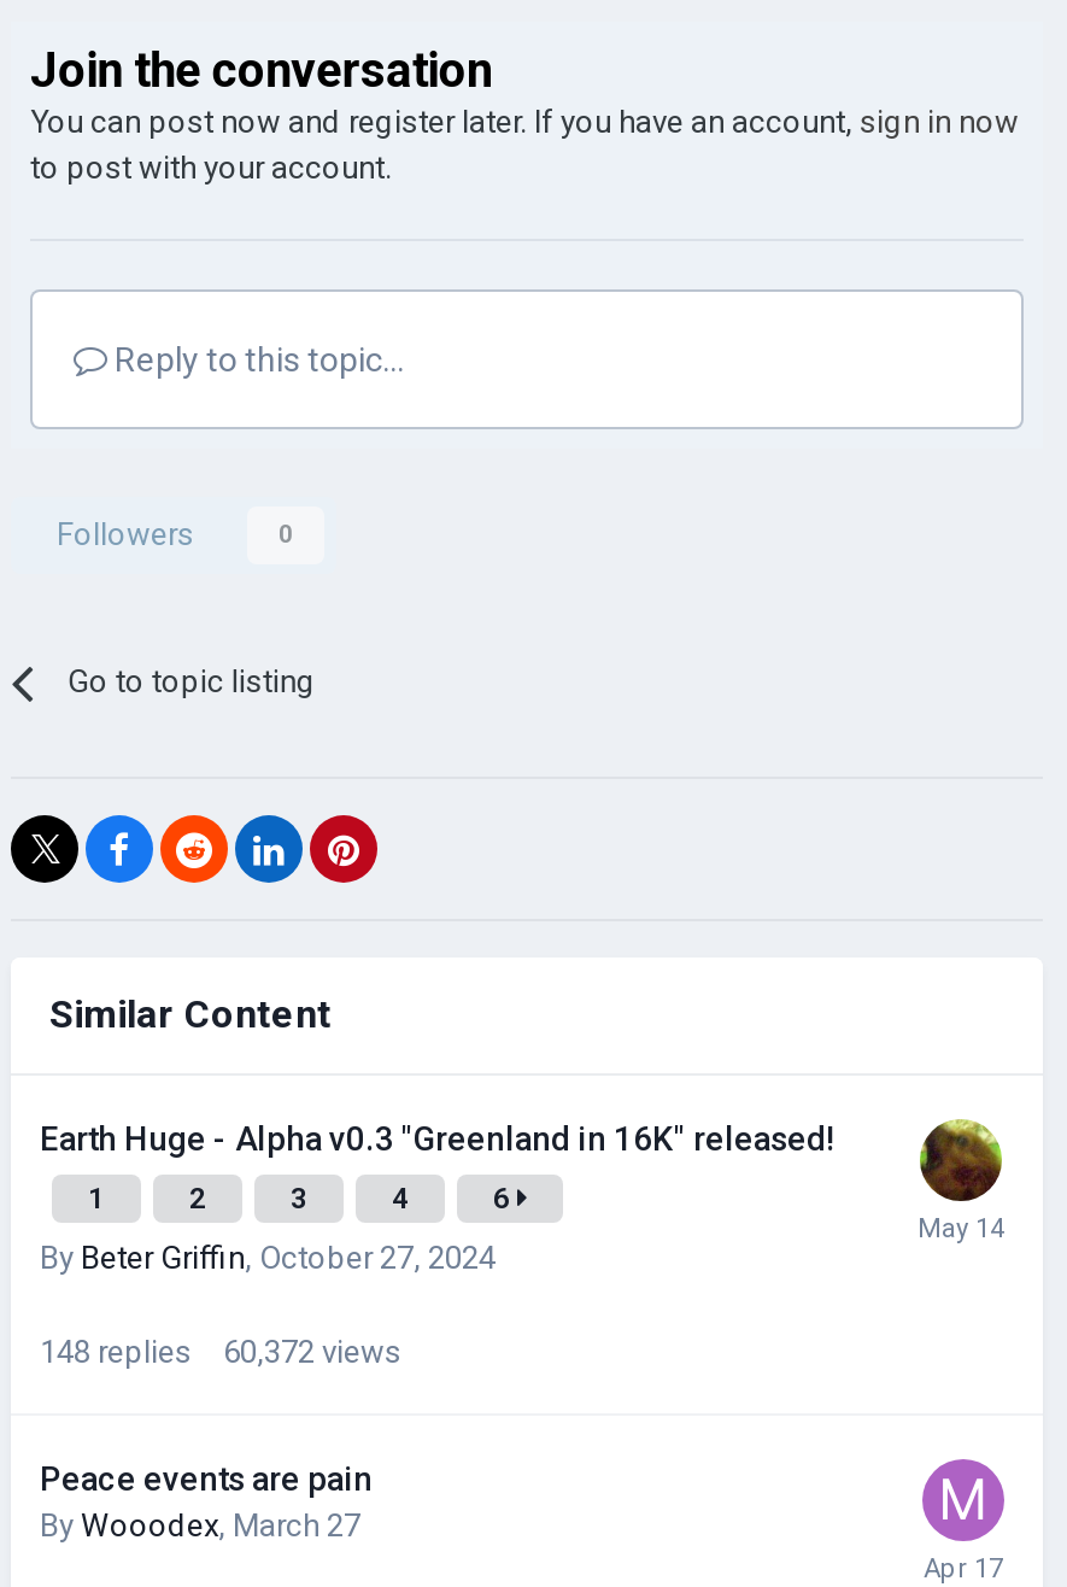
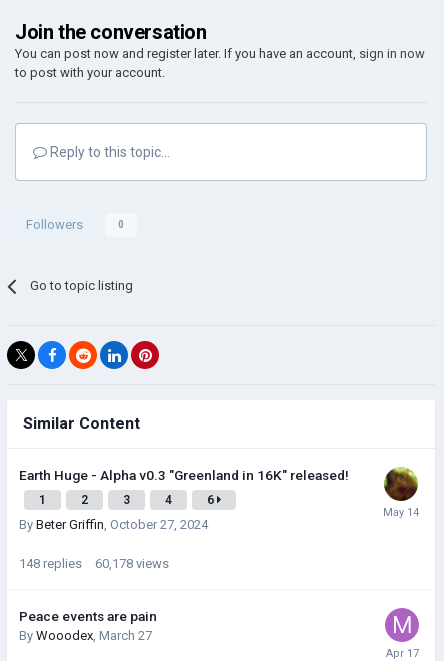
[40,1334,401,1370] 148 replies 60,372 views -> [19,556,169,571] 148 replies 60,178 views

